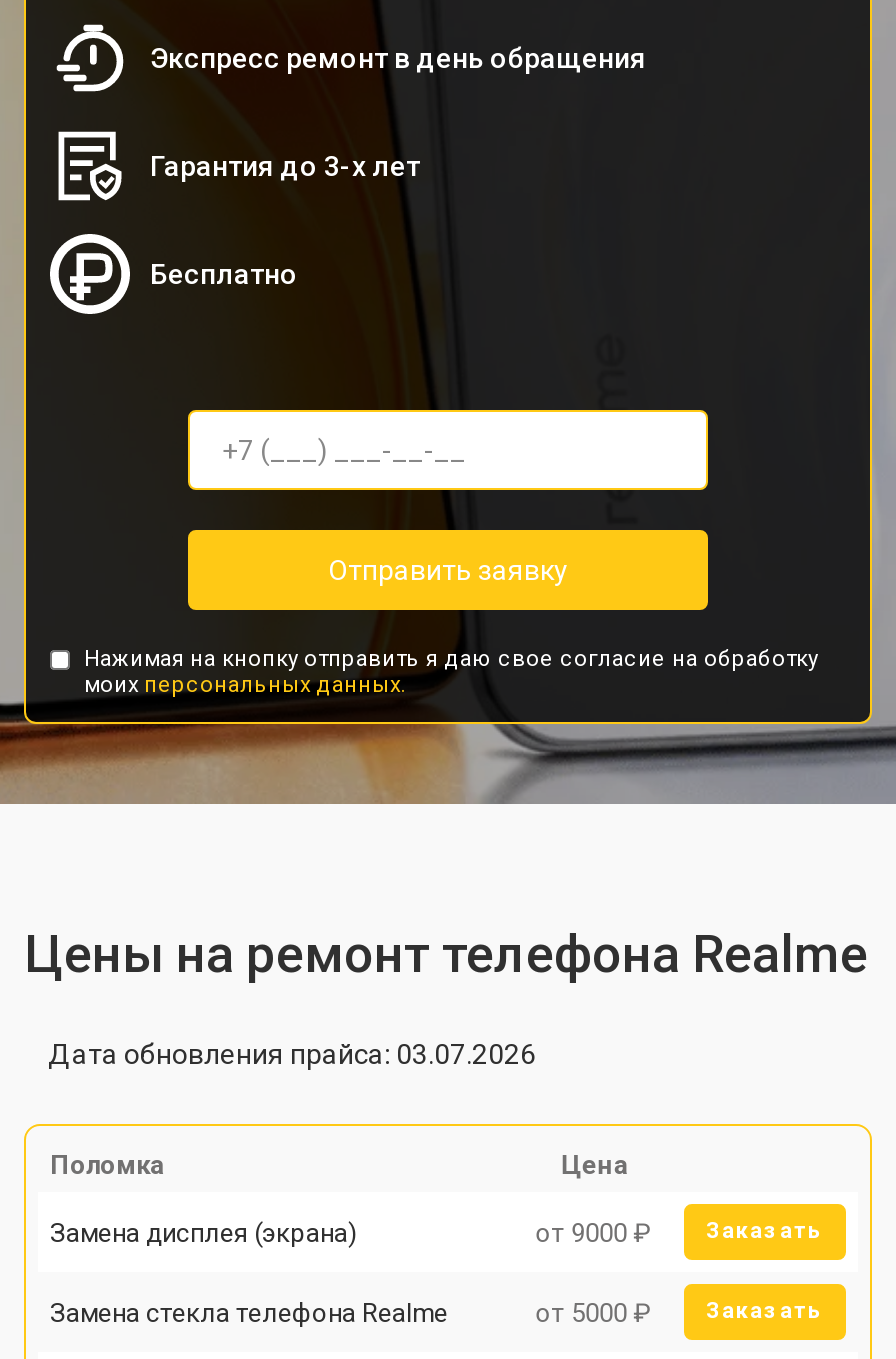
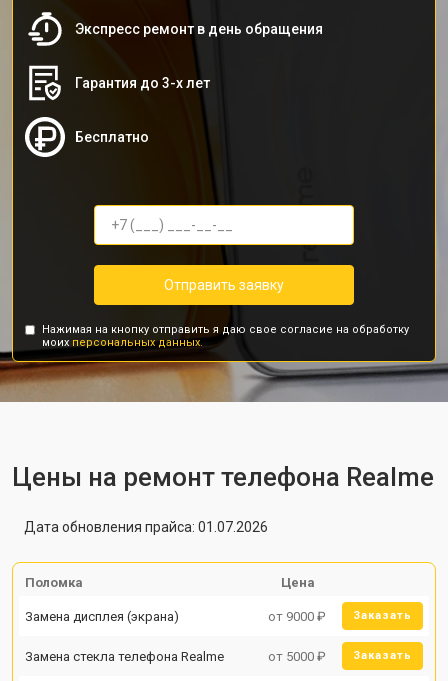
[48,1038,536,1070] Дата обновления прайса: 03.07.2026 -> [24,519,268,535] Дата обновления прайса: 01.07.2026

